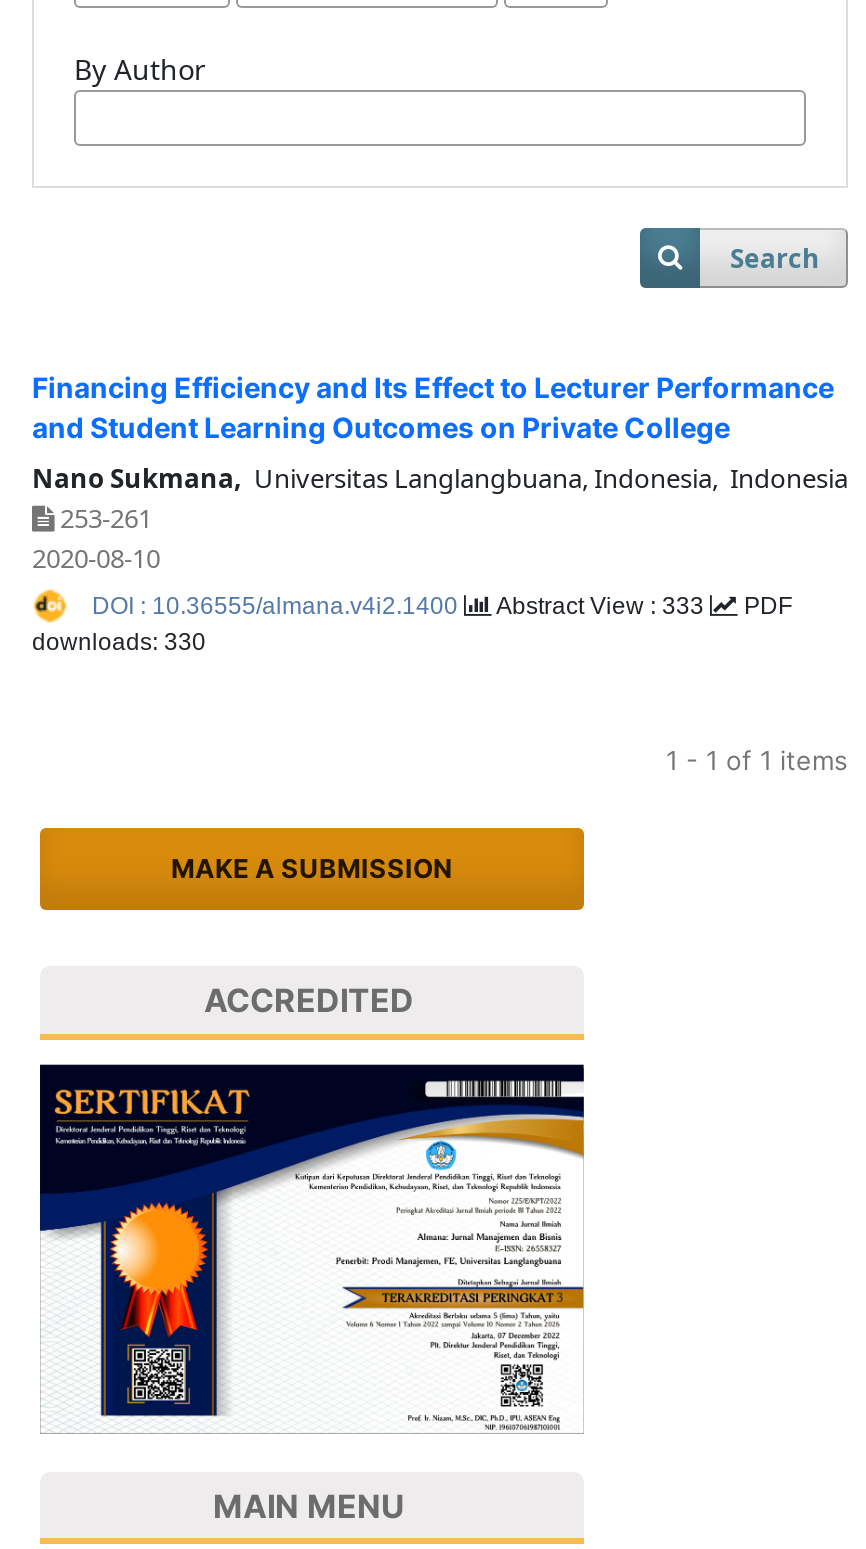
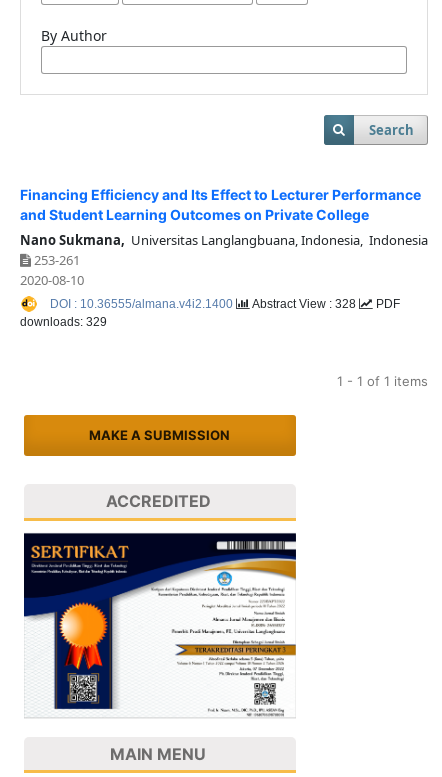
[492,592,710,620] Abstract View : 333 -> [250,297,359,311] Abstract View : 328
[32,628,206,656] downloads: 330 -> [20,315,107,329] downloads: 329

